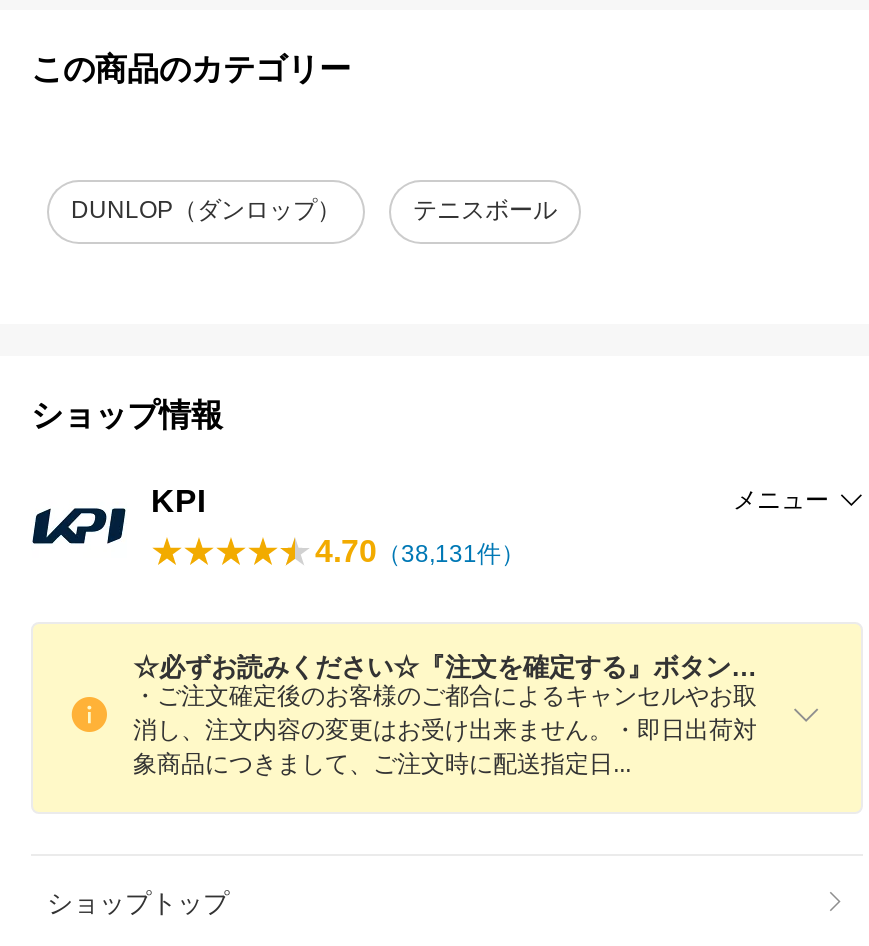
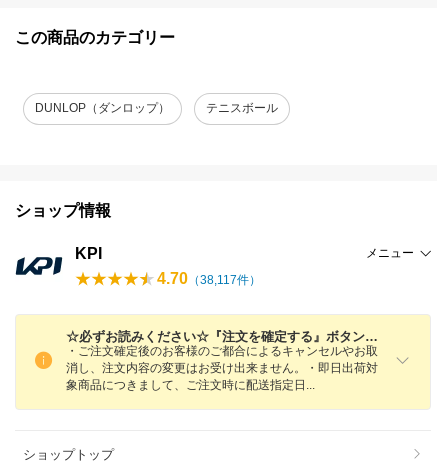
[315,533,525,567] 4.70（38,131件） -> [157,270,261,287] 4.70（38,117件）

